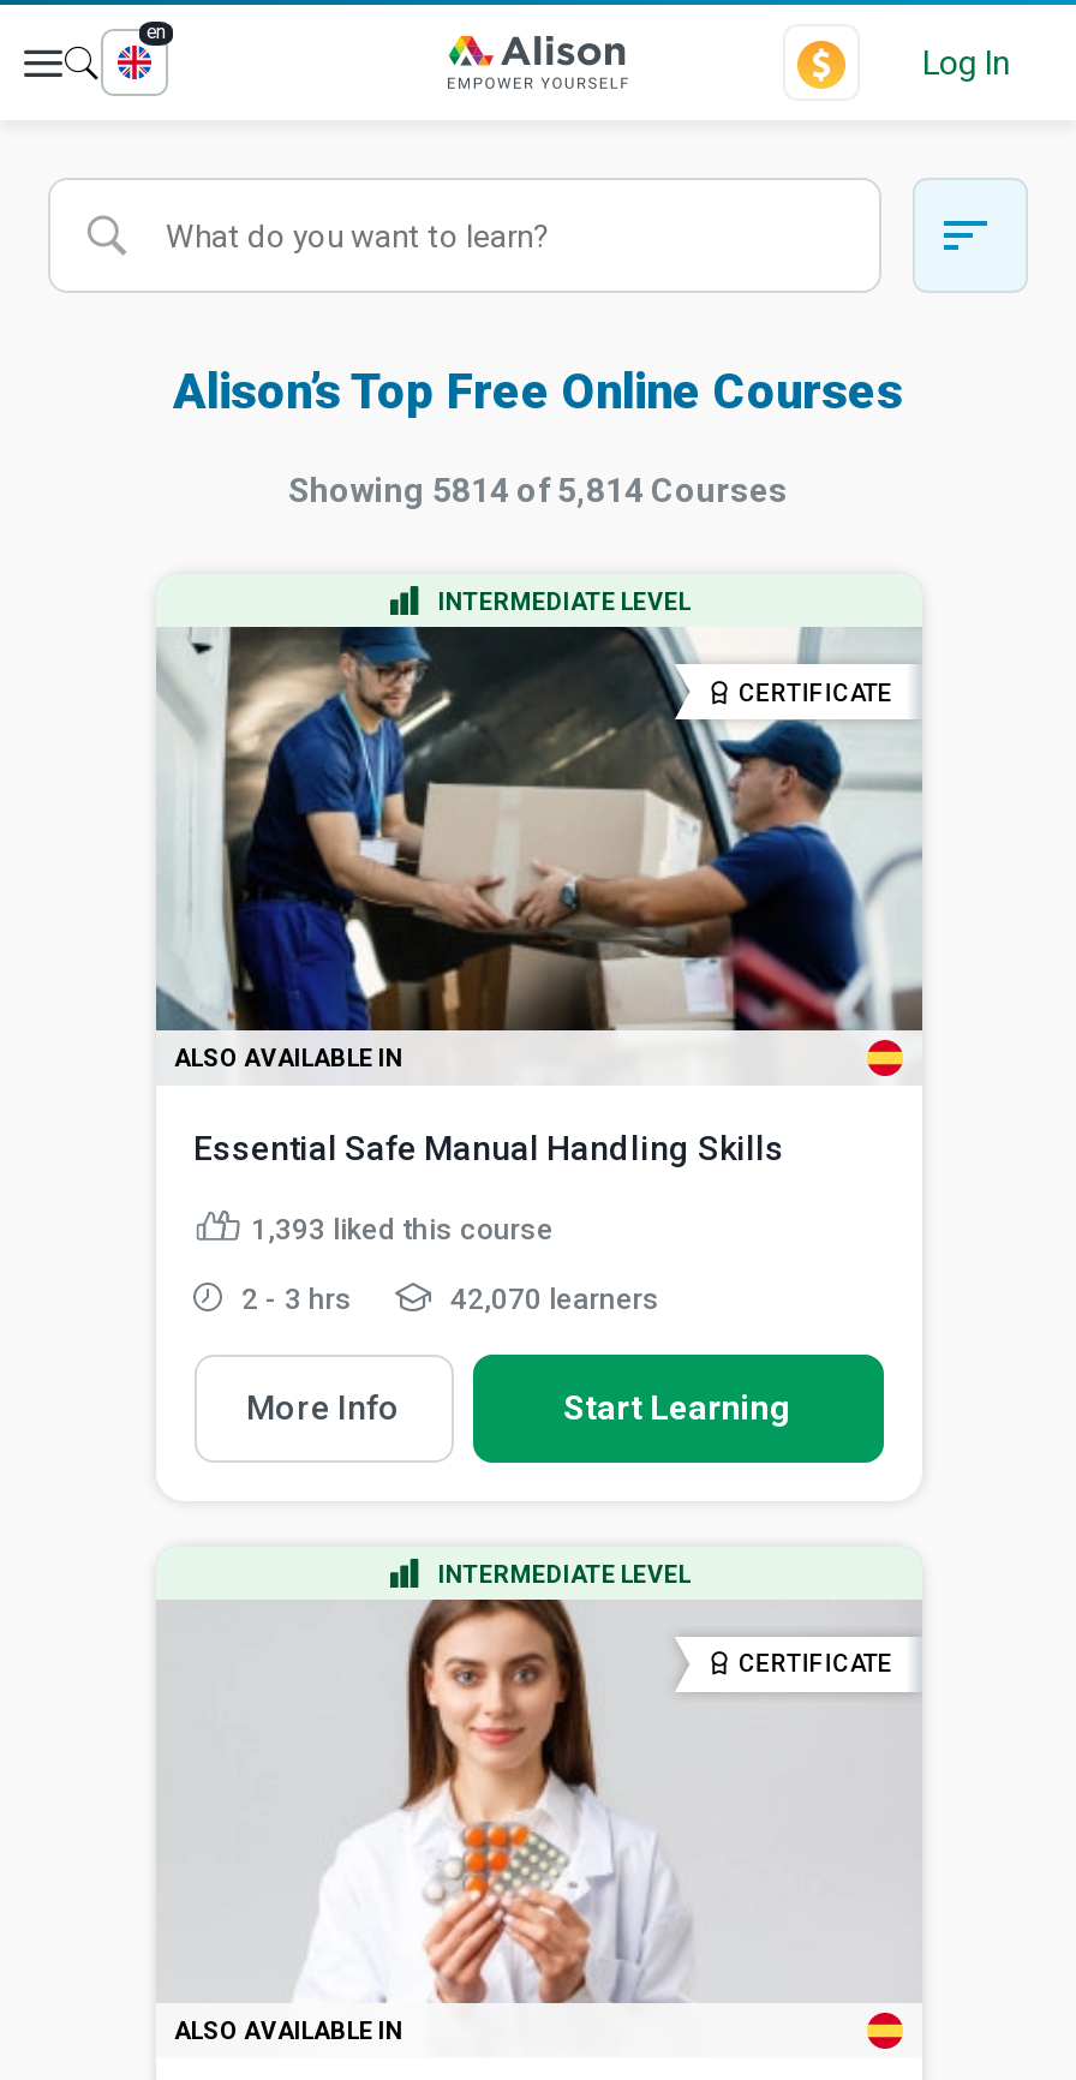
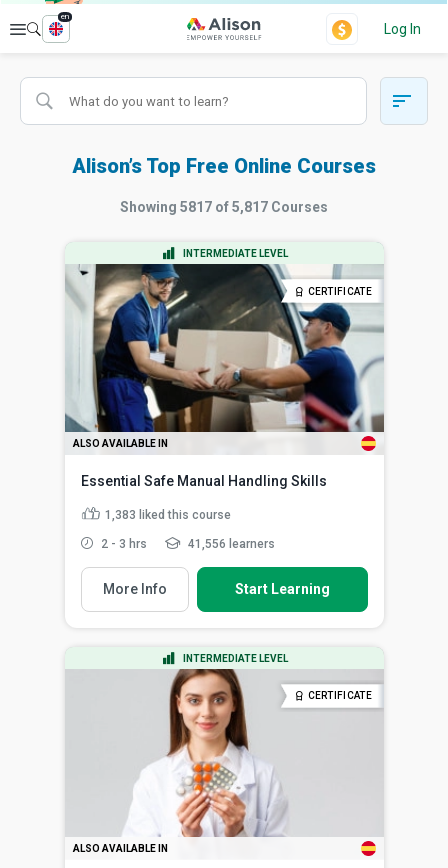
[288,471,788,509] Showing 5814 of 5,814 Courses -> [120,199,328,215] Showing 5817 of 5,817 Courses
[251,1212,554,1246] 1,393 liked this course -> [104,508,230,522] 1,383 liked this course
[443,1281,659,1315] 42,070 learners -> [184,536,274,550] 41,556 learners

